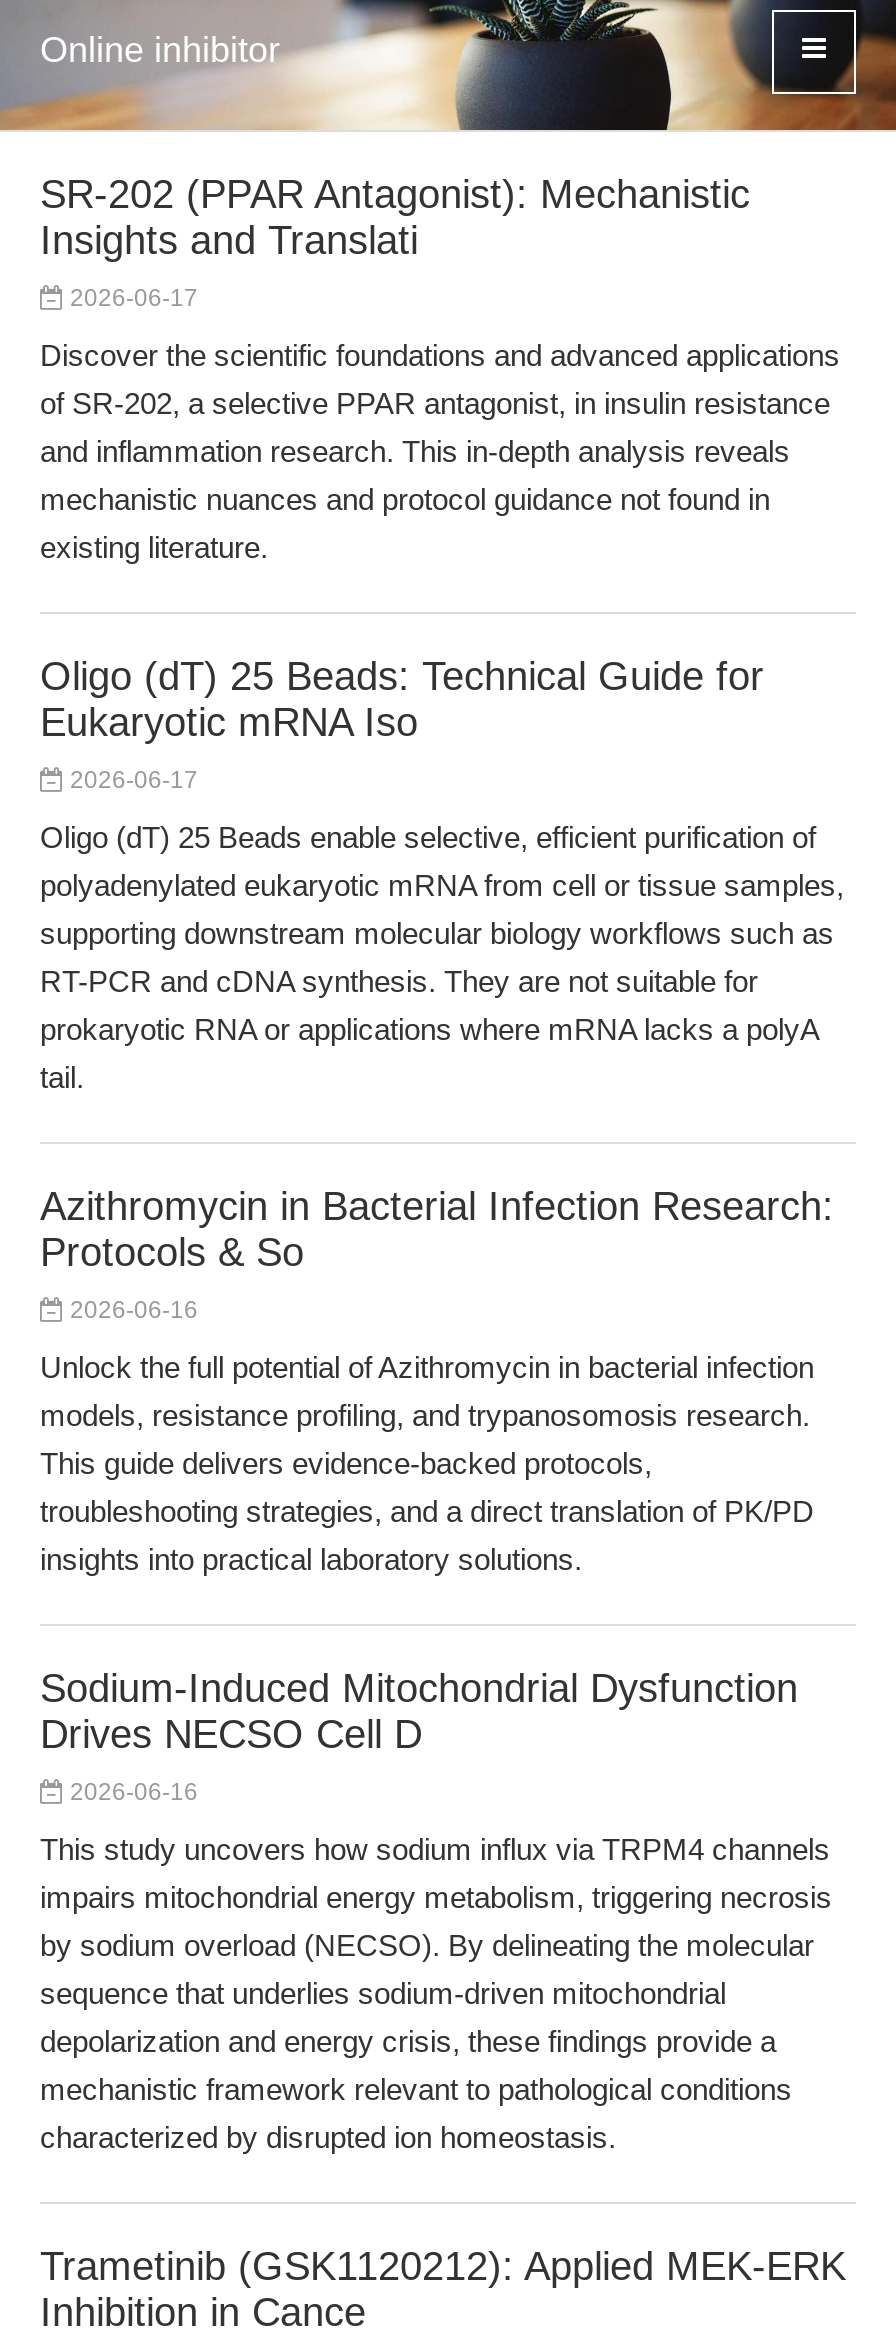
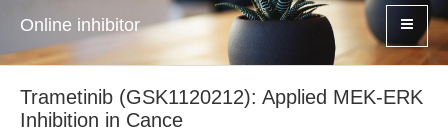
[40,172,844,2154] SR-202 (PPAR Antagonist): Mechanistic | Insights and Translati | 2026-06-17 | Discover the scientific foundations and advanced applications | of SR-202, a selective PPAR antagonist, in insulin resistance | and inflammation research. This in-depth analysis reveals | mechanistic nuances and protocol guidance not found in | existing literature. | Oligo (dT) 25 Beads: Technical Guide for | Eukaryotic mRNA Iso | 2026-06-17 | Oligo (dT) 25 Beads enable selective, efficient purification of | polyadenylated eukaryotic mRNA from cell or tissue samples, | supporting downstream molecular biology workflows such as | RT-PCR and cDNA synthesis. They are not suitable for | prokaryotic RNA or applications where mRNA lacks a polyA | tail. | Azithromycin in Bacterial Infection Research: | Protocols & So | 2026-06-16 | Unlock the full potential of Azithromycin in bacterial infection | models, resistance profiling, and trypanosomosis research. | This guide delivers evidence-backed protocols, | troubleshooting strategies, and a direct translation of PK/PD | insights into practical laboratory solutions. | Sodium-Induced Mitochondrial Dysfunction | Drives NECSO Cell D | 2026-06-16 | This study uncovers how sodium influx via TRPM4 channels | impairs mitochondrial energy metabolism, triggering necrosis | by sodium overload (NECSO). By delineating the molecular | sequence that underlies sodium-driven mitochondrial | depolarization and energy crisis, these findings provide a | mechanistic framework relevant to pathological conditions | characterized by disrupted ion homeostasis. -> none

